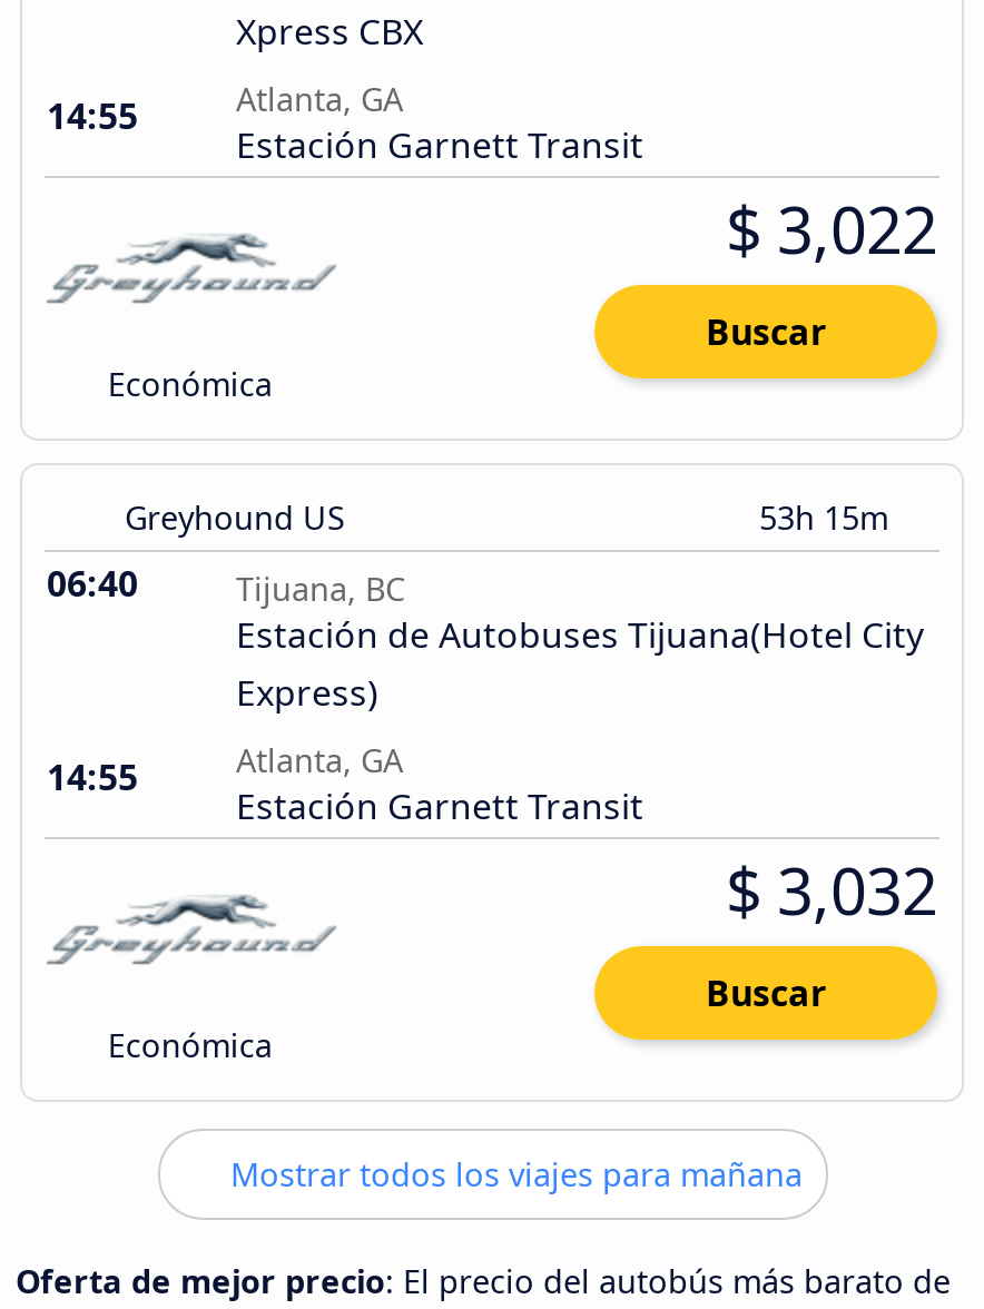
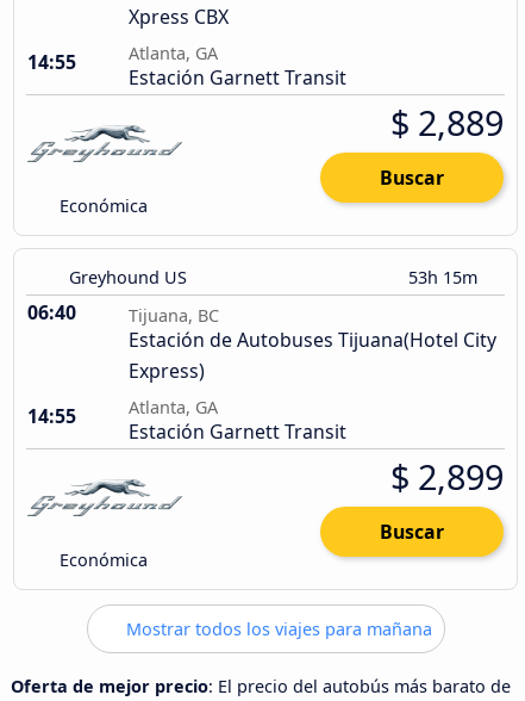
[726,185,937,272] $ 3,022 -> [390,99,504,146] $ 2,889
[726,846,937,933] $ 3,032 -> [390,453,504,500] $ 2,899

